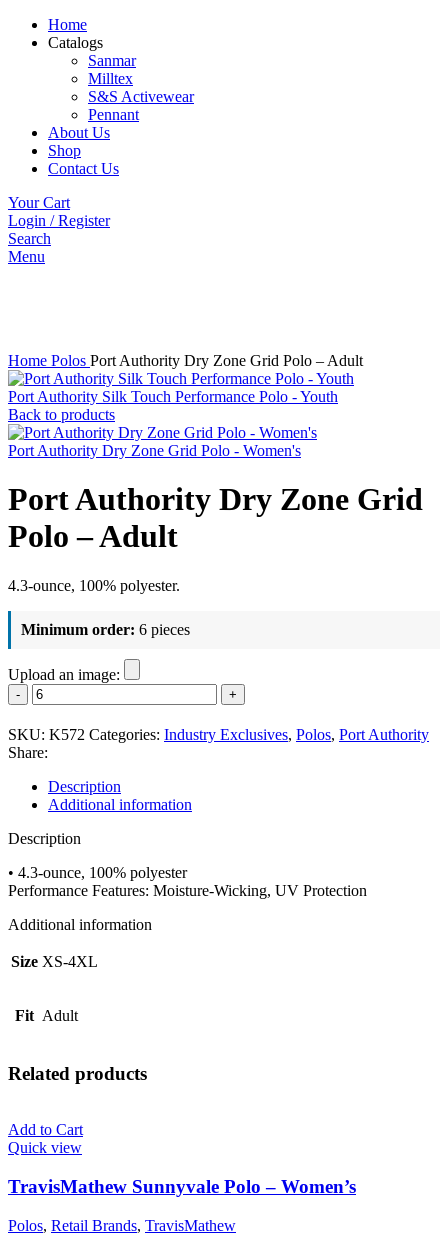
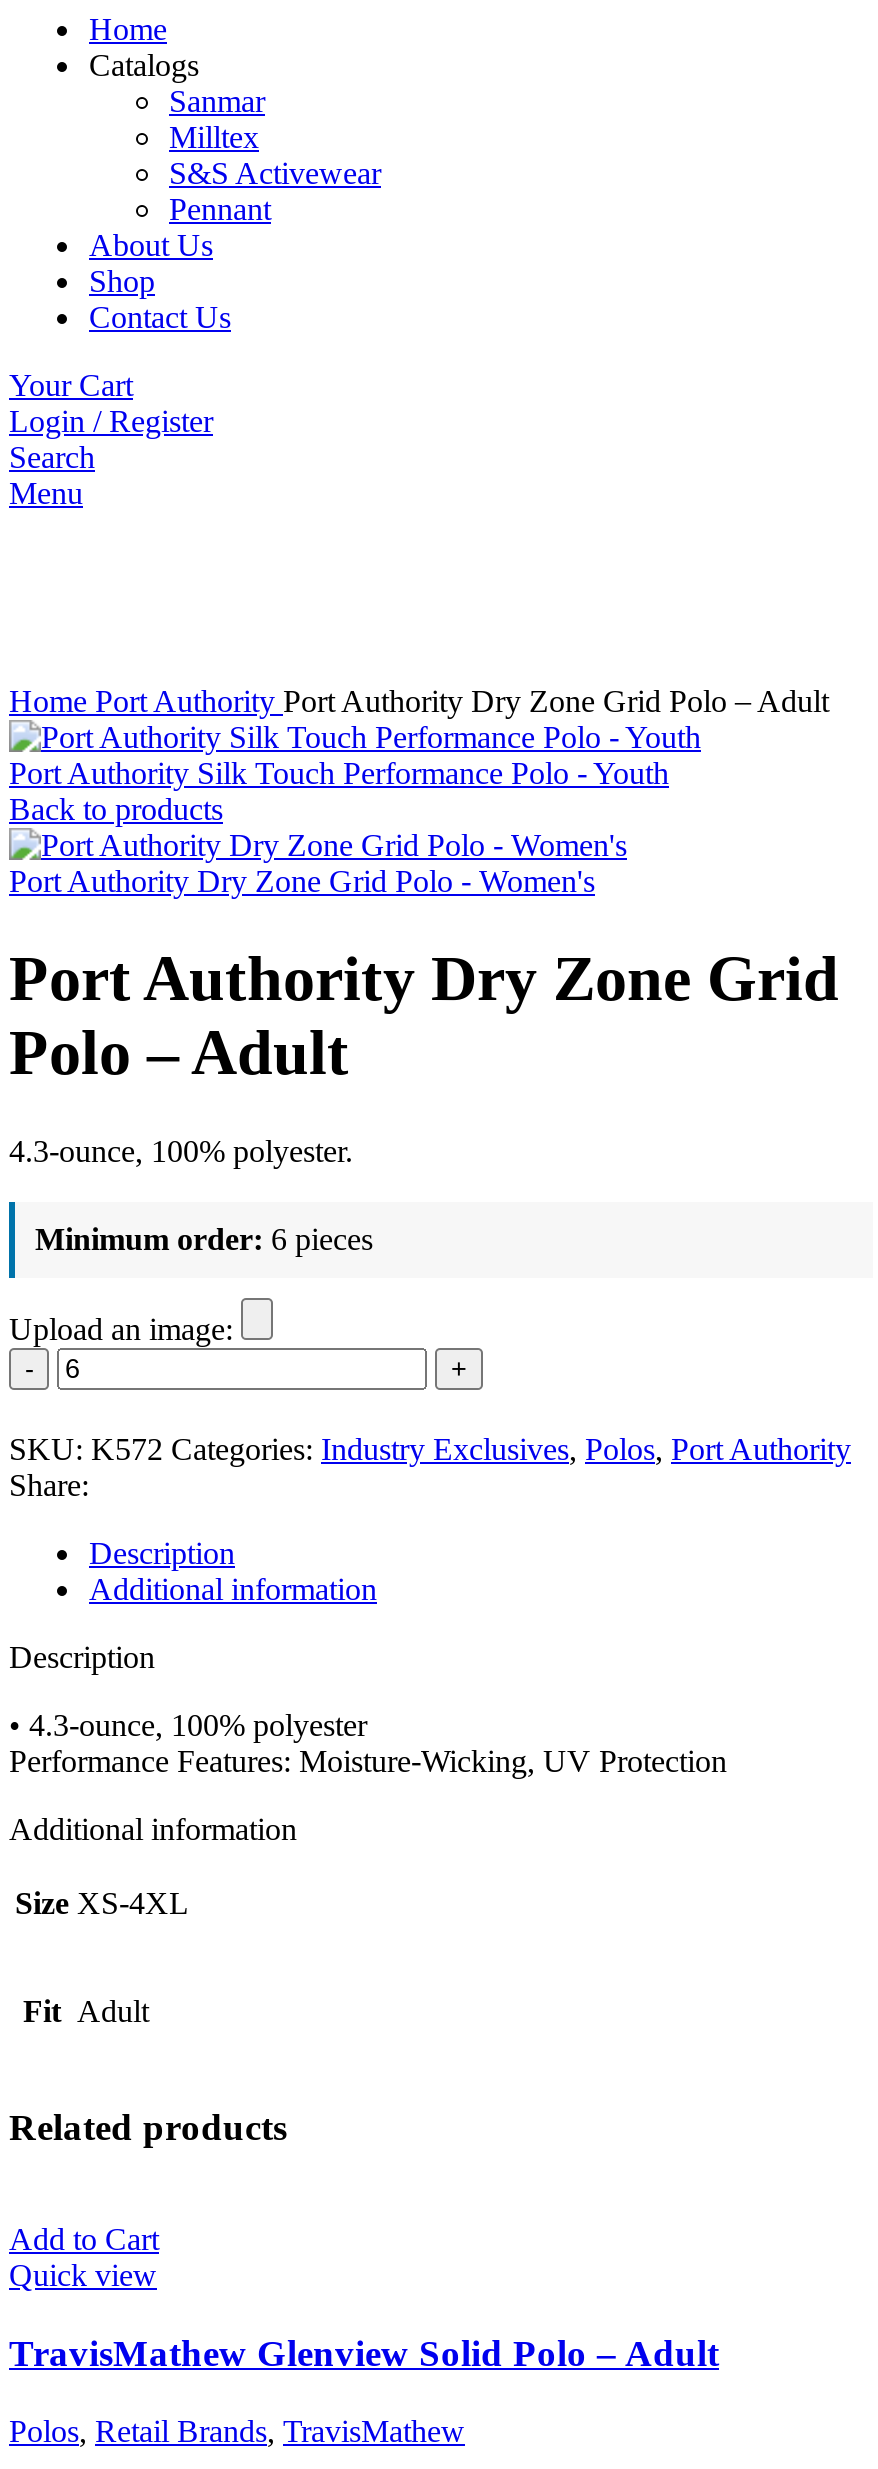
[8,352,363,369] Home Polos Port Authority Dry Zone Grid Polo – Adult -> [9,684,829,718] Home Port Authority Port Authority Dry Zone Grid Polo – Adult
[8,1176,356,1197] TravisMathew Sunnyvale Polo – Women’s -> [9,2332,719,2374] TravisMathew Glenview Solid Polo – Adult

